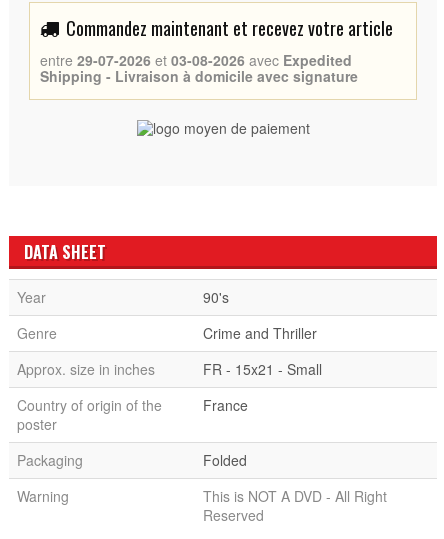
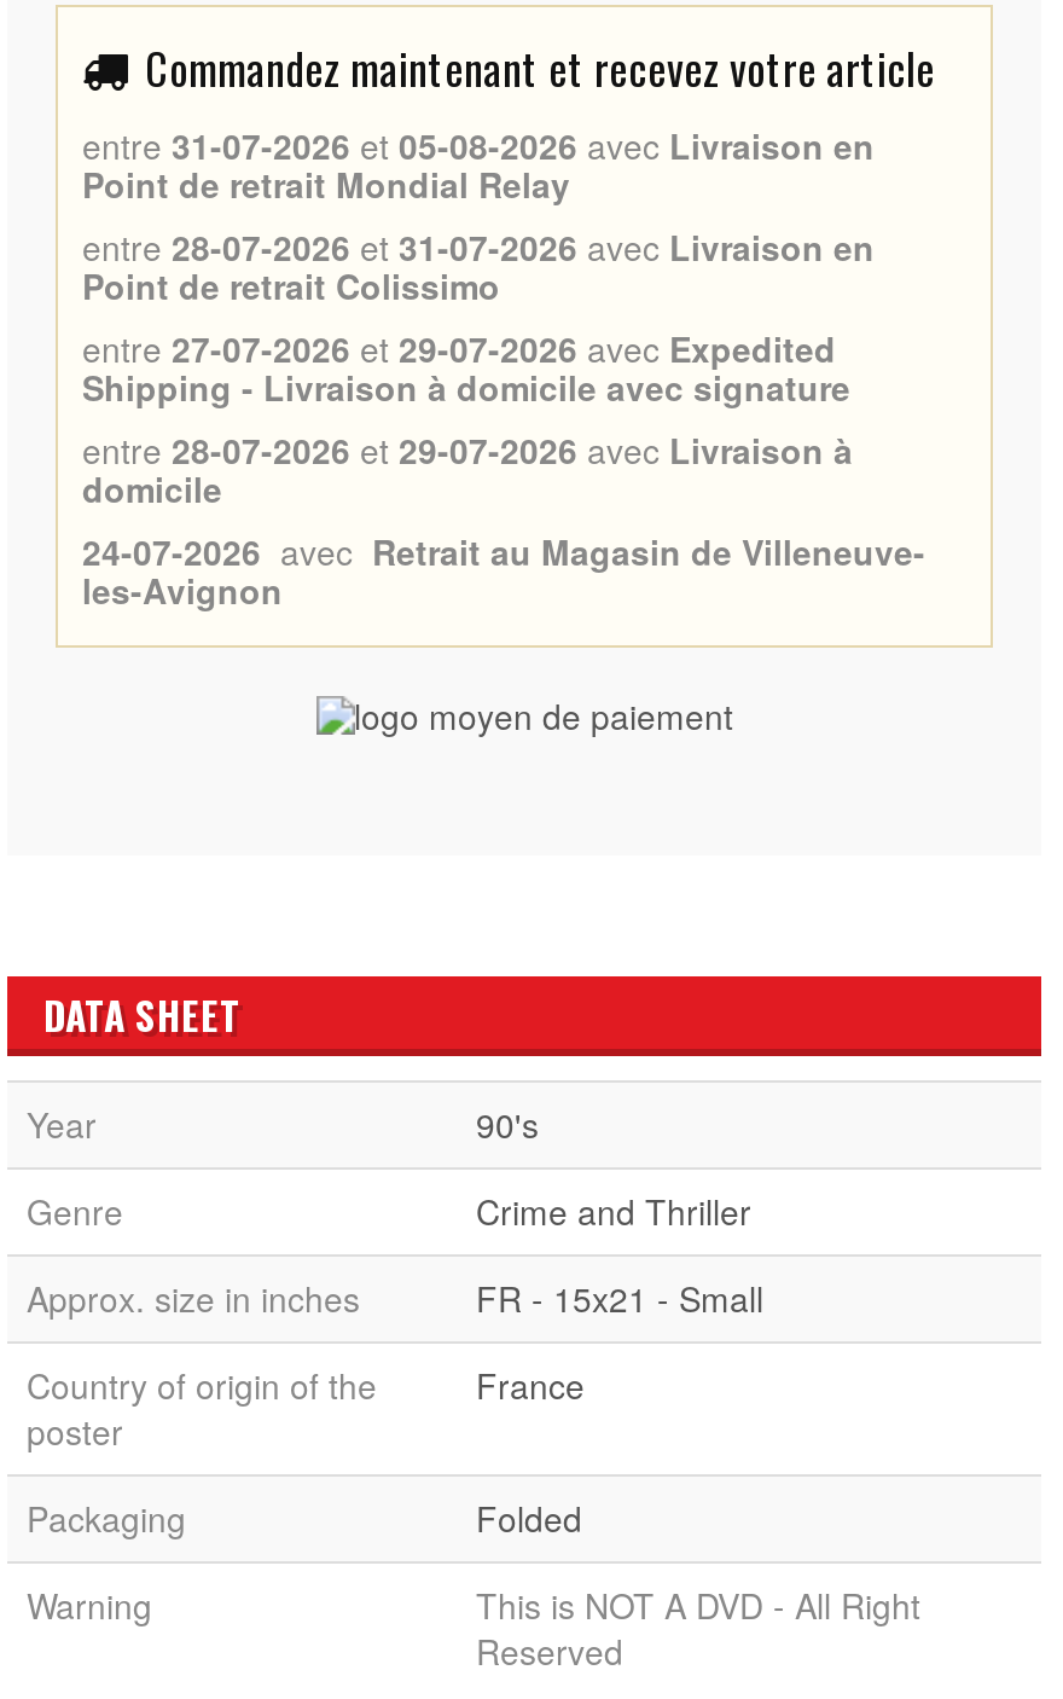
[40,50,352,70] entre 29-07-2026 et 03-08-2026 avec Expedited -> [82,120,875,371] entre 31-07-2026 et 05-08-2026 avec Livraison en | Point de retrait Mondial Relay | entre 28-07-2026 et 31-07-2026 avec Livraison en | Point de retrait Colissimo | entre 27-07-2026 et 29-07-2026 avec Expedited
none -> [82,424,925,613] entre 28-07-2026 et 29-07-2026 avec Livraison à | domicile | 24-07-2026 avec Retrait au Magasin de Villeneuve- | les-Avignon

